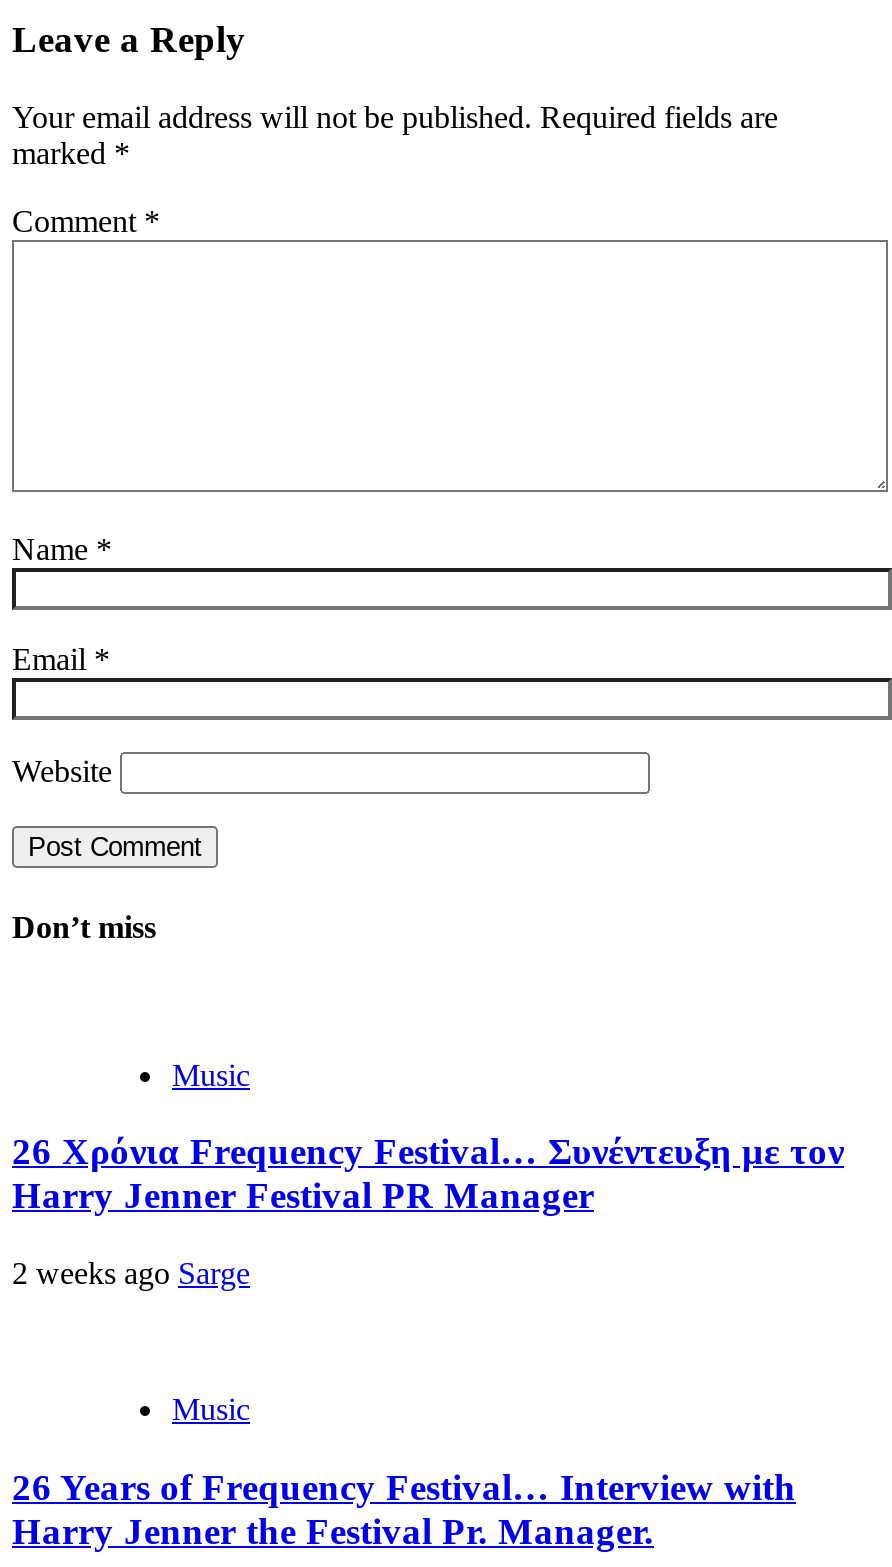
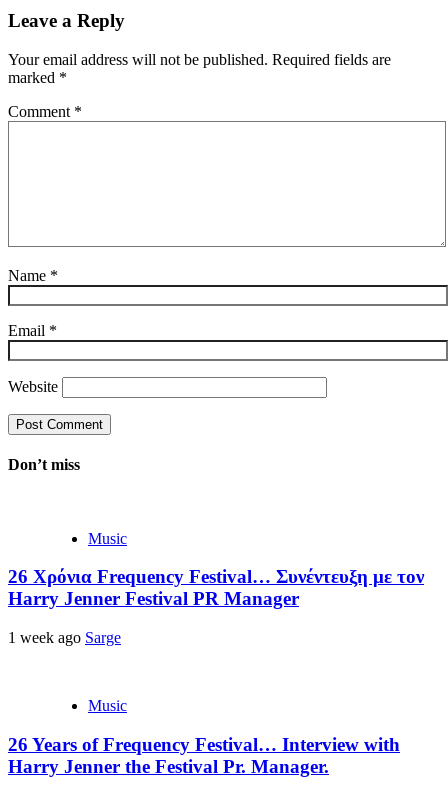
[12,1256,250,1290] 2 weeks ago Sarge -> [8,629,121,646] 1 week ago Sarge

